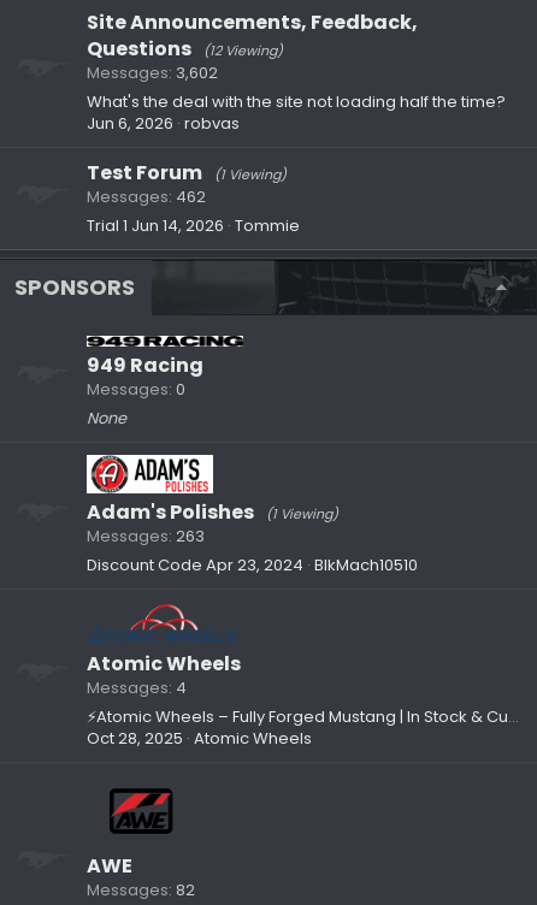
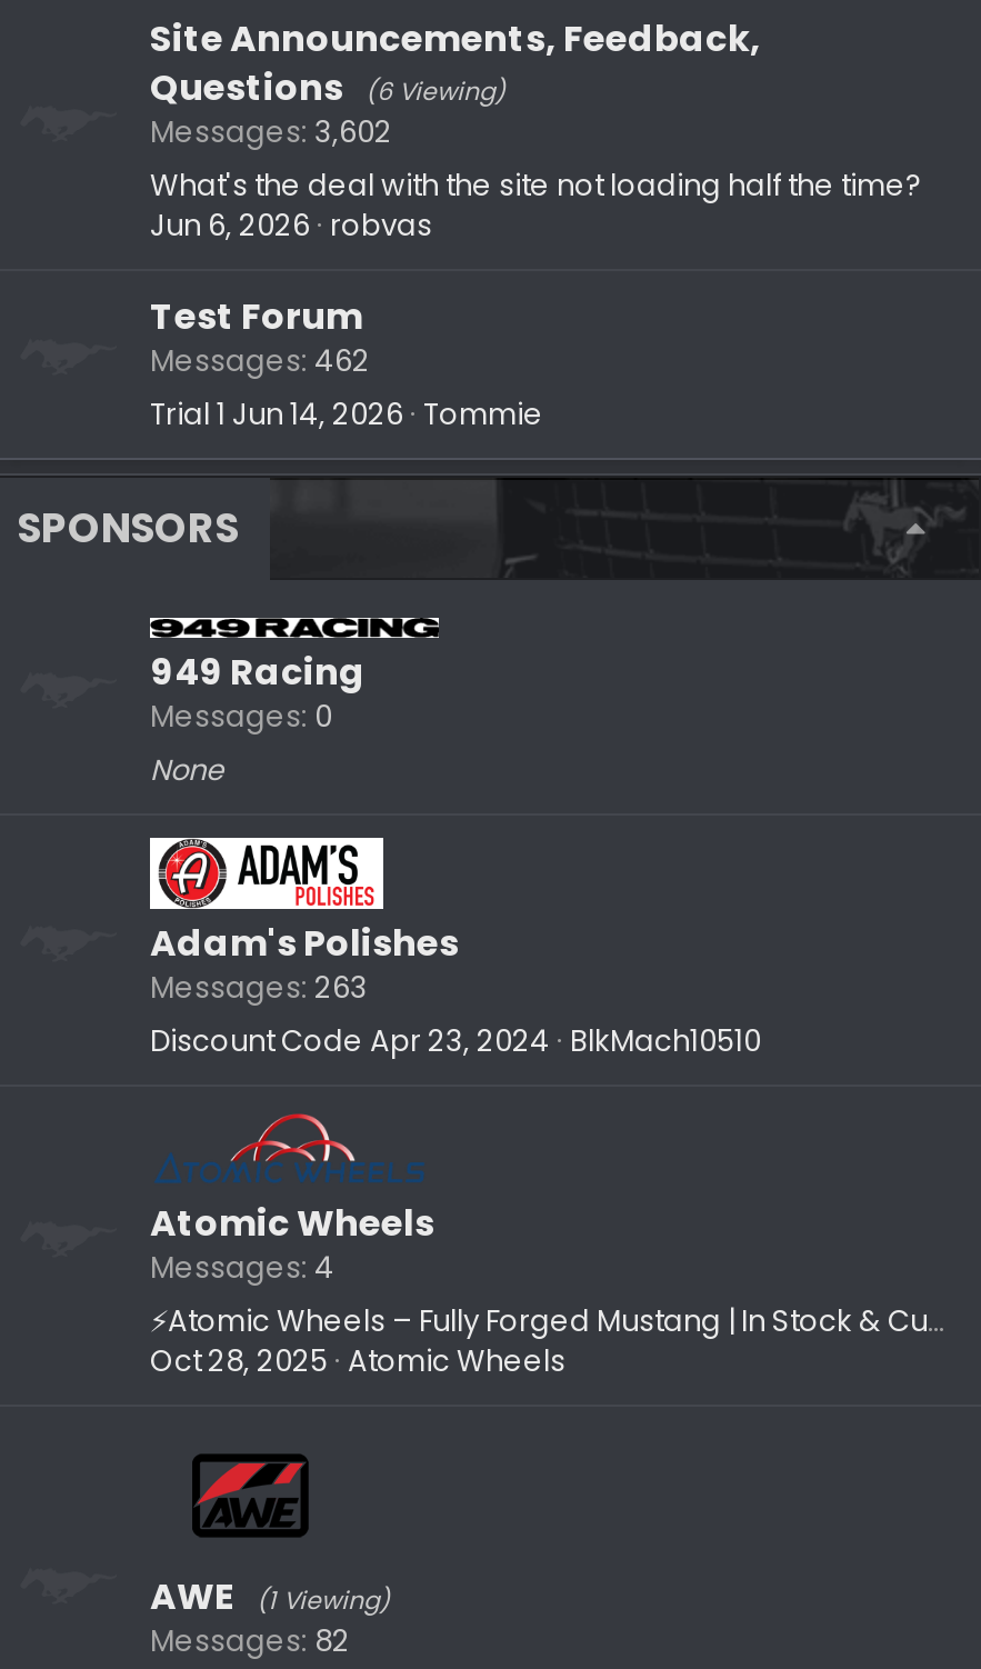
[87,35,283,63] Questions (12 Viewing) -> [150,62,505,113] Questions (6 Viewing)
[214,165,287,184] (1 Viewing) -> none
[266,504,338,523] (1 Viewing) -> none
none -> [257,1582,390,1618] (1 Viewing)

